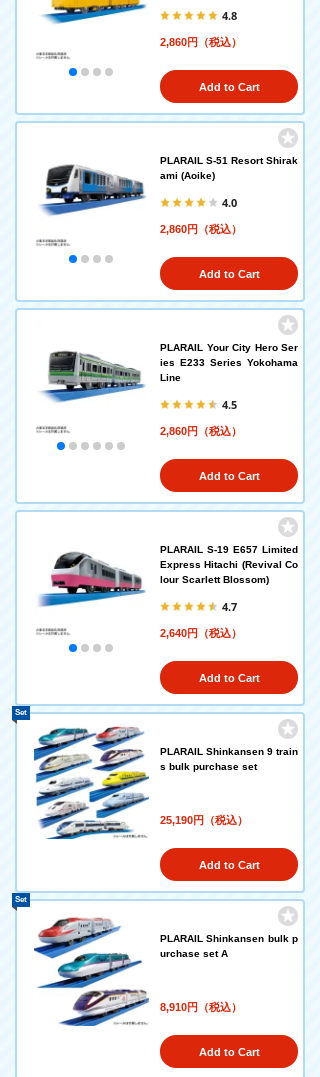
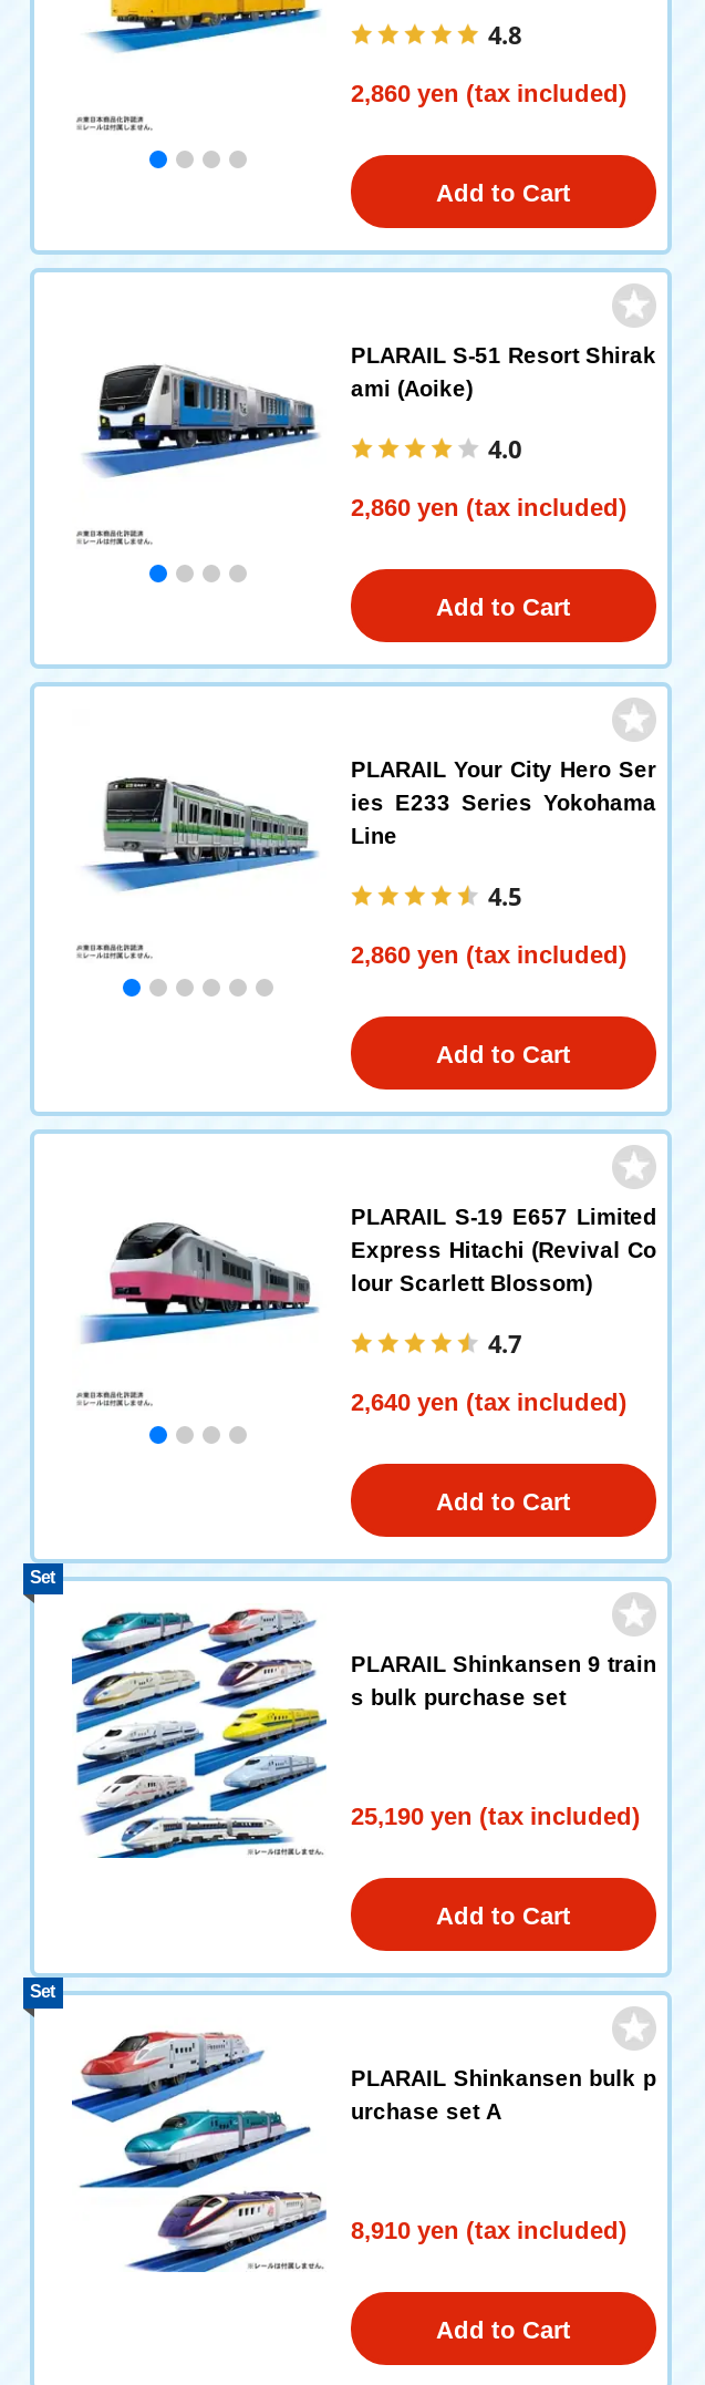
[160,36,242,48] 2,860円（税込） -> [351,79,628,106] 2,860 yen (tax included)
[160,223,242,235] 2,860円（税込） -> [351,493,628,520] 2,860 yen (tax included)
[160,425,242,437] 2,860円（税込） -> [351,940,628,967] 2,860 yen (tax included)
[160,627,242,639] 2,640円（税込） -> [351,1388,628,1414] 2,640 yen (tax included)
[160,814,248,826] 25,190円（税込） -> [351,1802,641,1828] 25,190 yen (tax included)
[160,1001,242,1013] 8,910円（税込） -> [351,2216,628,2243] 8,910 yen (tax included)

